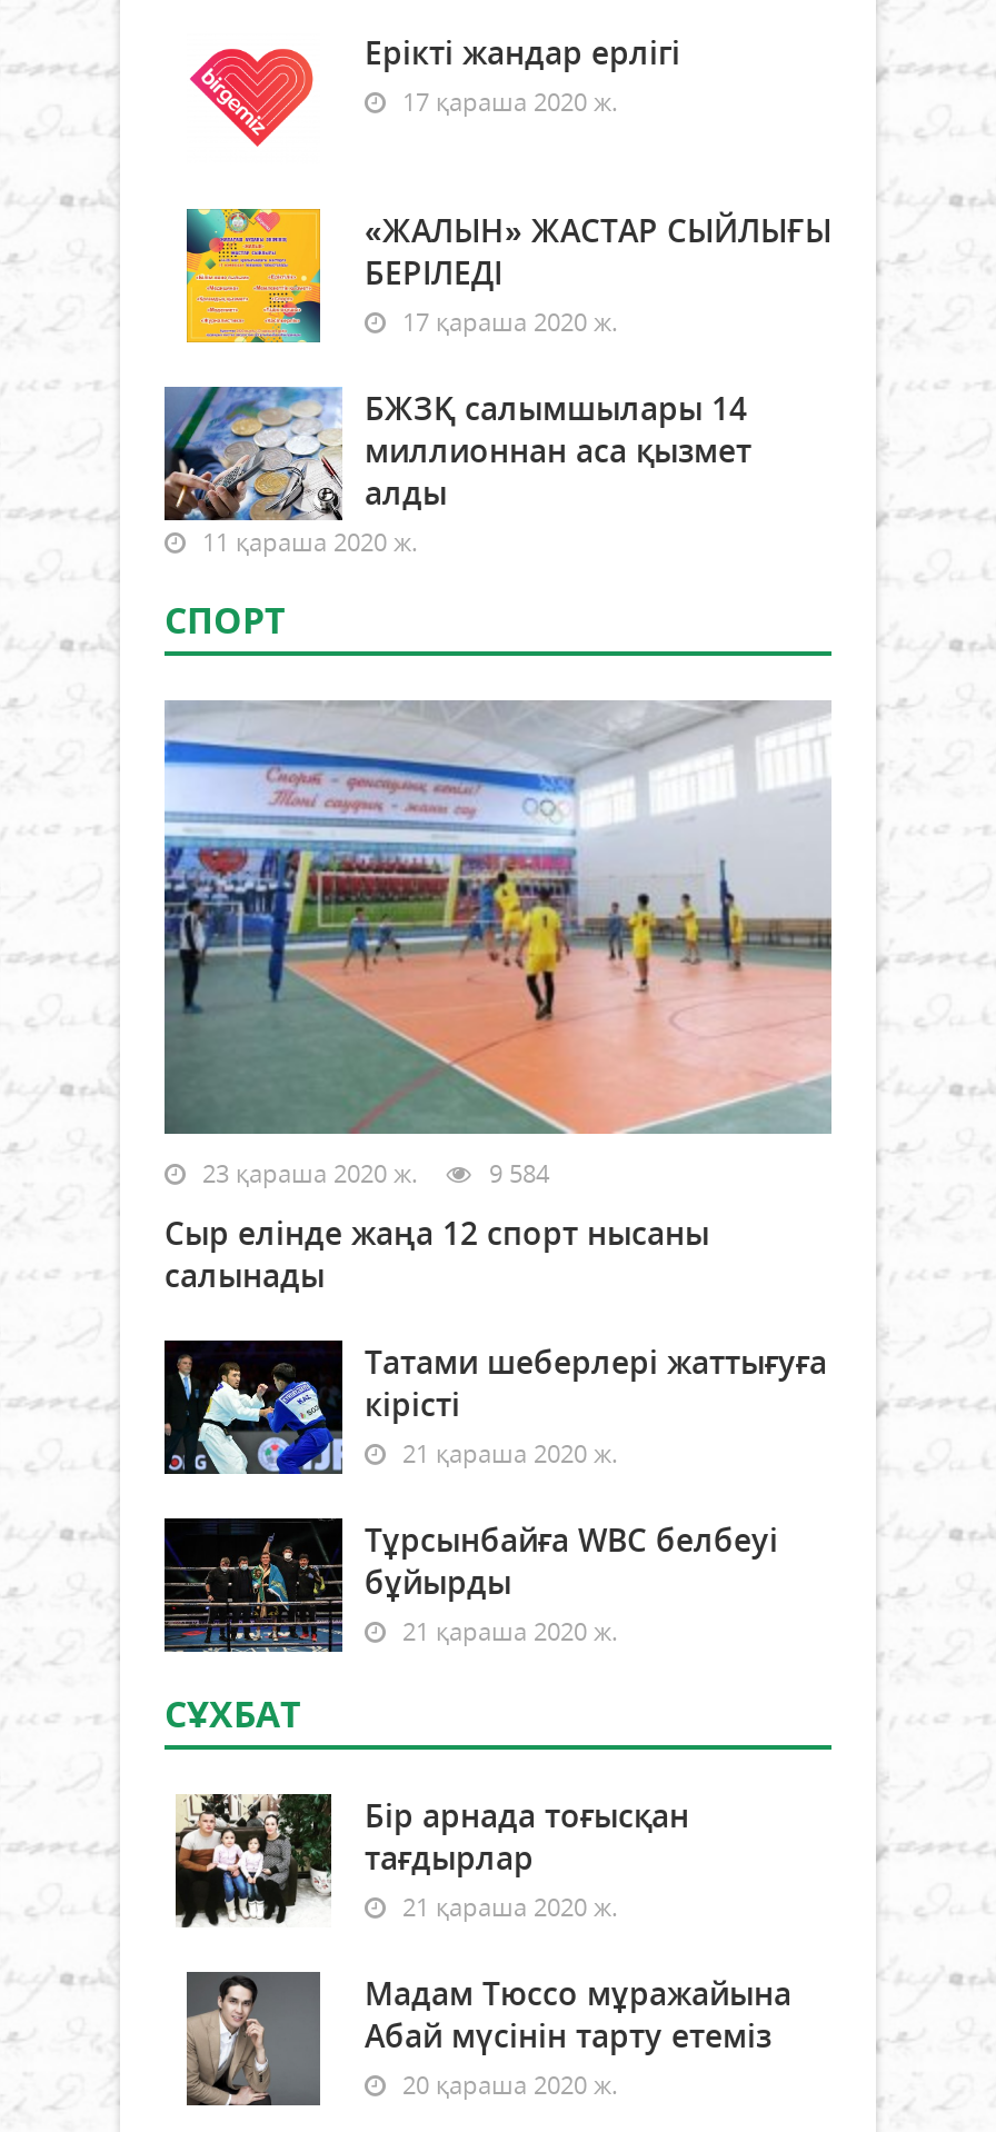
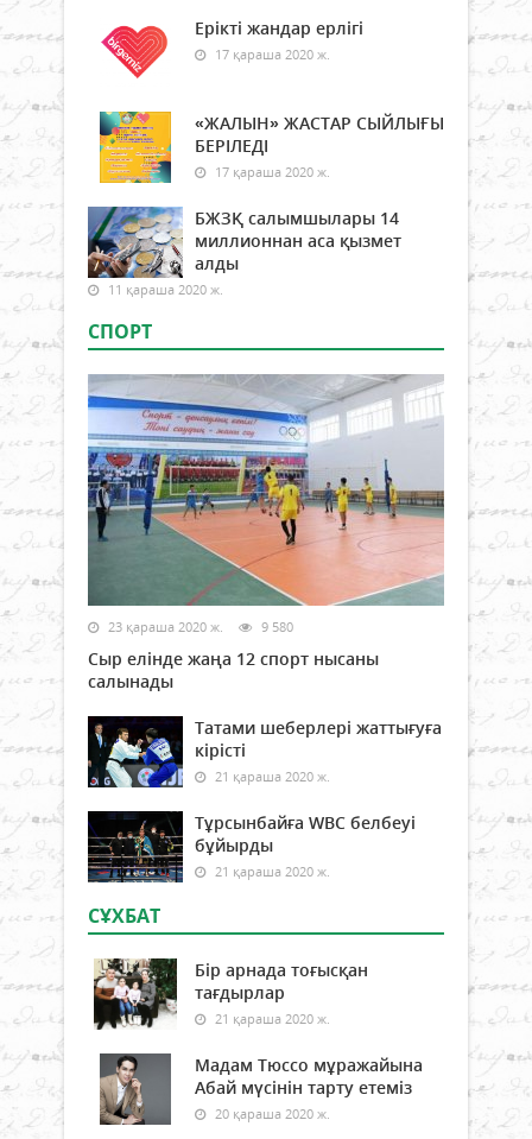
[196,1157,549,1190] 23 қараша 2020 ж. 9 584 -> [104,618,293,636] 23 қараша 2020 ж. 9 580

